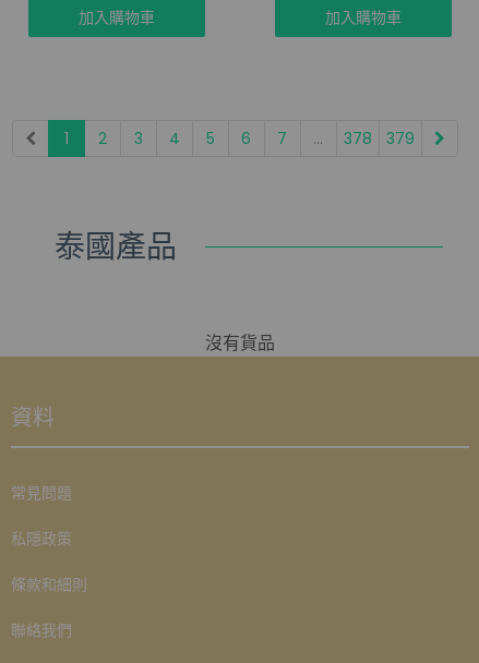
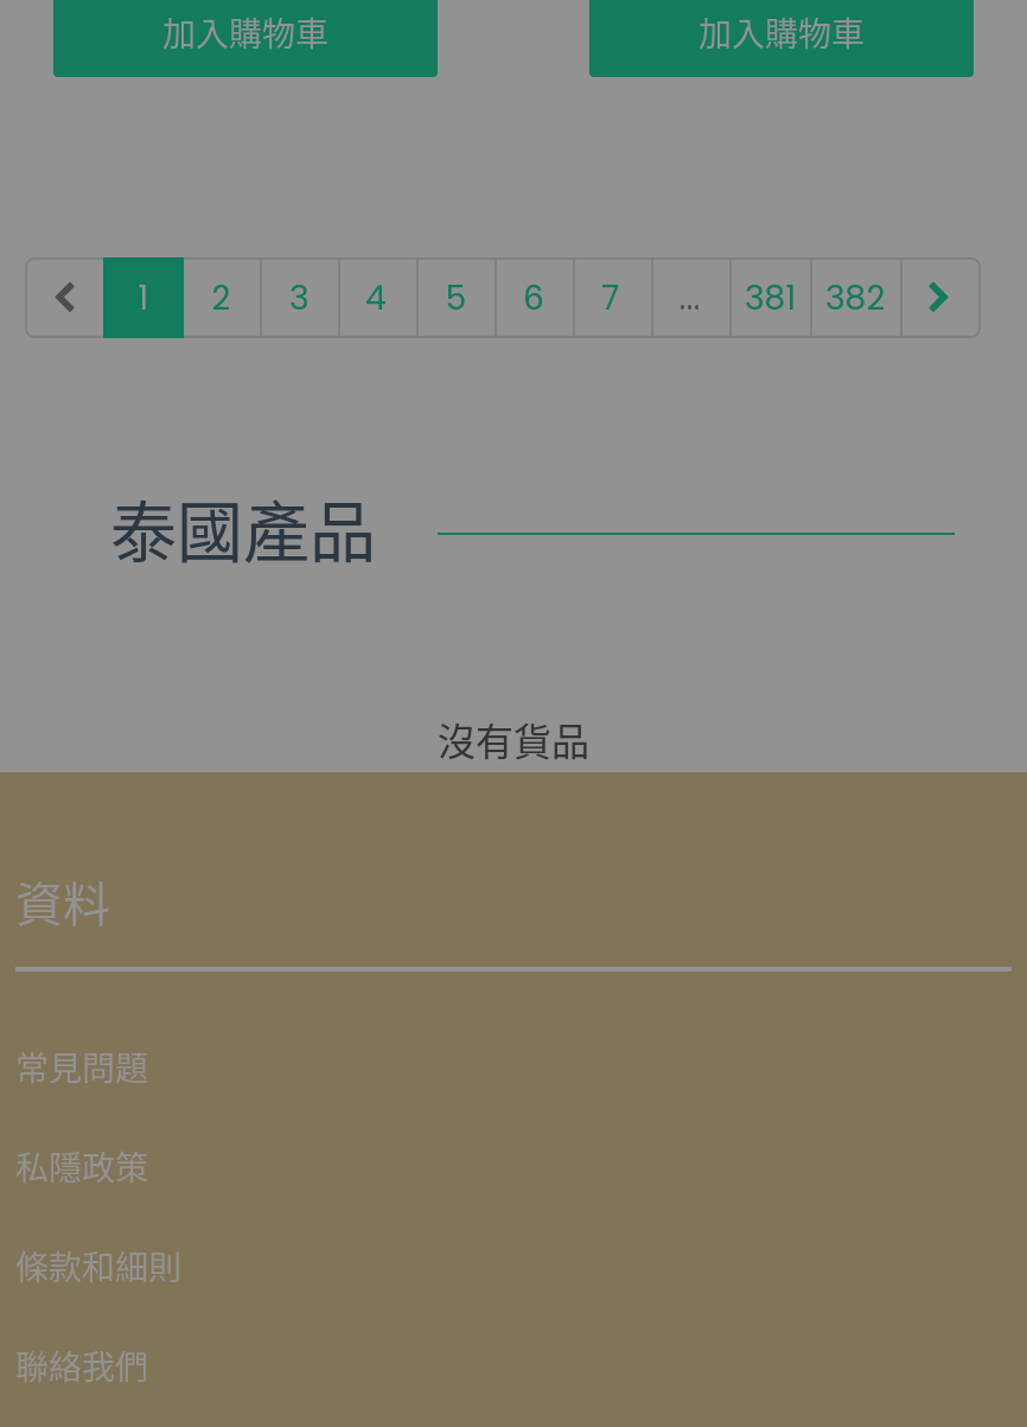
[343,128,372,149] 378 -> [745,274,795,321] 381
[386,128,414,149] 379 -> [825,274,885,321] 382

